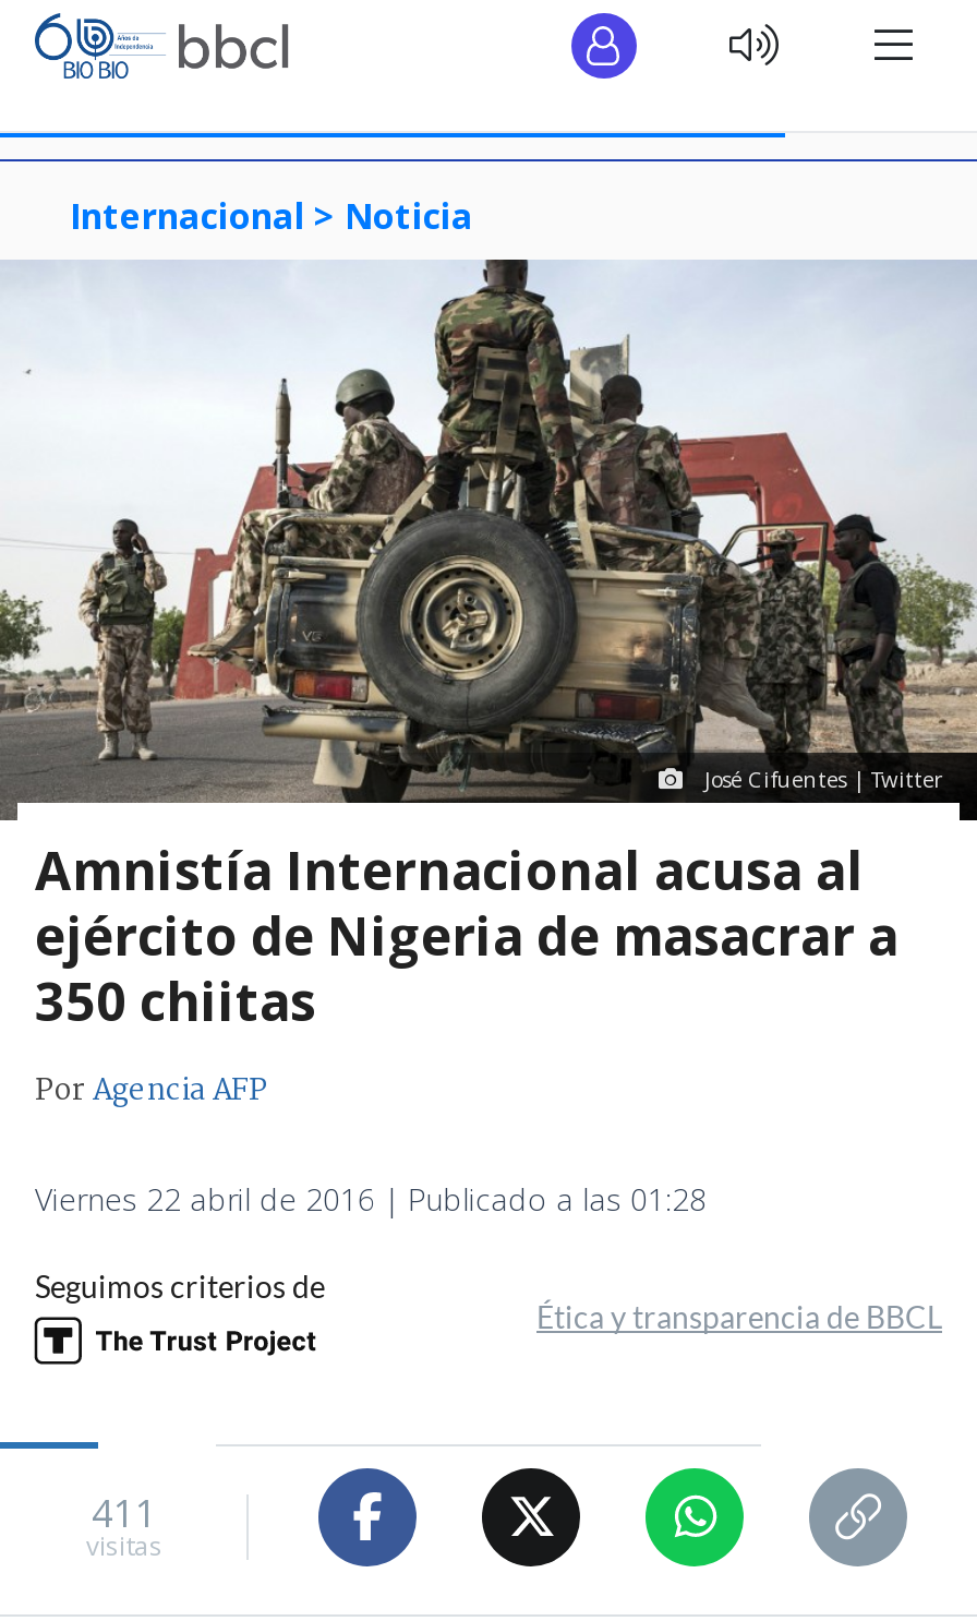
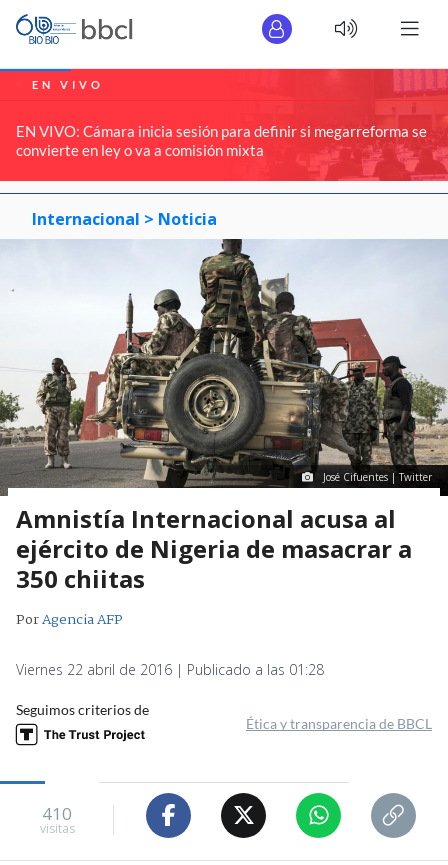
none -> [3,68,445,183] [image] | EN VIVO | EN VIVO: Cámara inicia sesión para definir si megarreforma se | convierte en ley o va a comisión mixta
[92,1489,157,1539] 411 -> [42,802,72,825] 410

